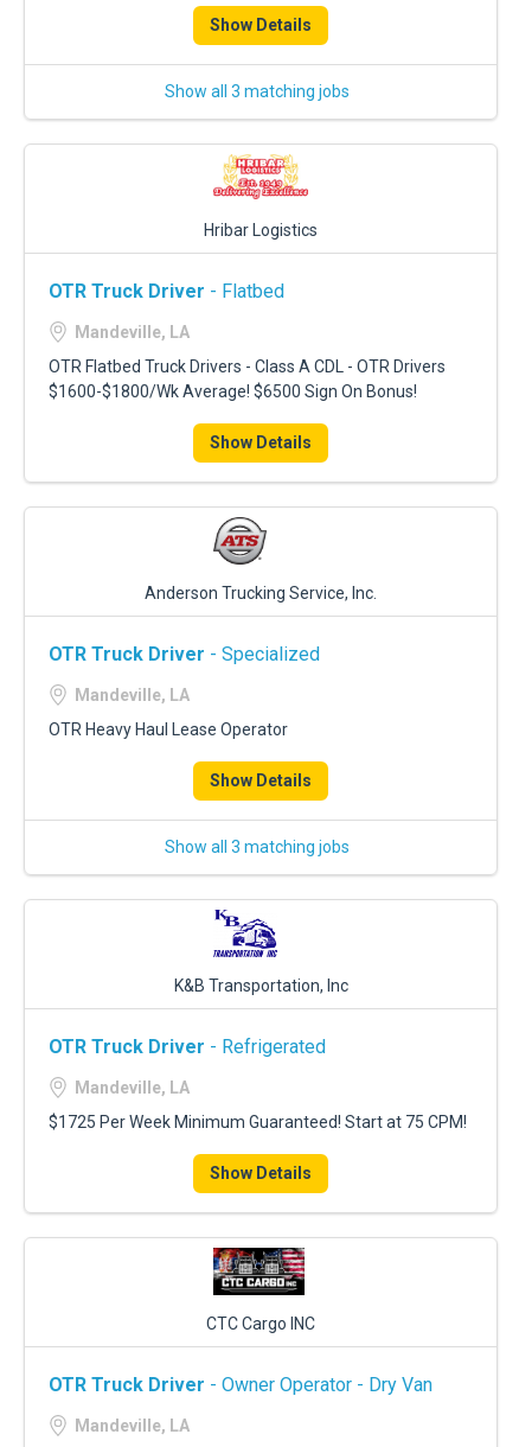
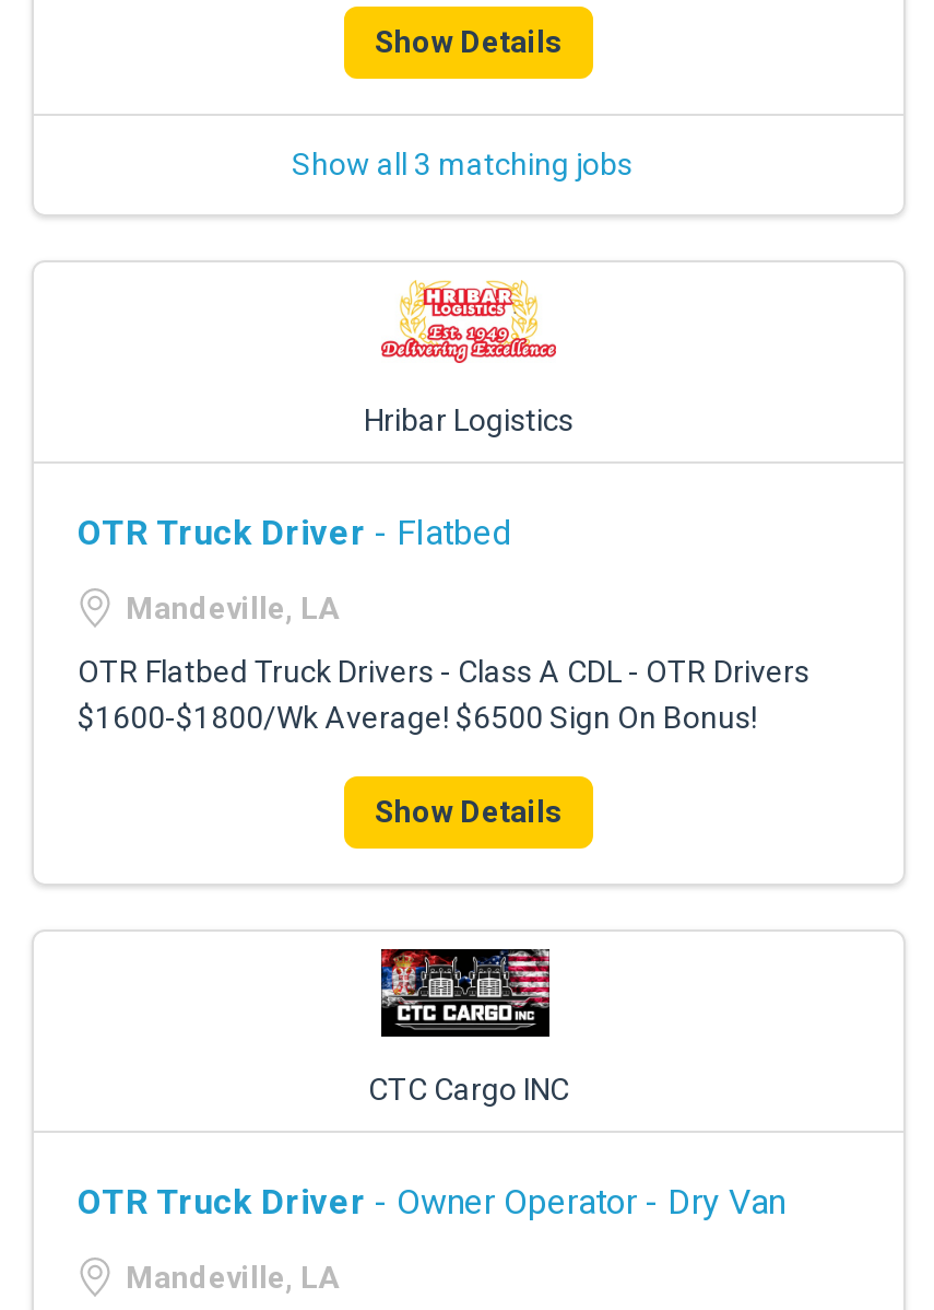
[49,517,377,856] [image] | Anderson Trucking Service, Inc. | OTR Truck Driver - Specialized | Mandeville, LA | OTR Heavy Haul Lease Operator | Show Details | Show all 3 matching jobs -> none
[49,909,467,1183] [image] | K&B Transportation, Inc | OTR Truck Driver - Refrigerated | Mandeville, LA | $1725 Per Week Minimum Guaranteed! Start at 75 CPM! | Show Details -> none

